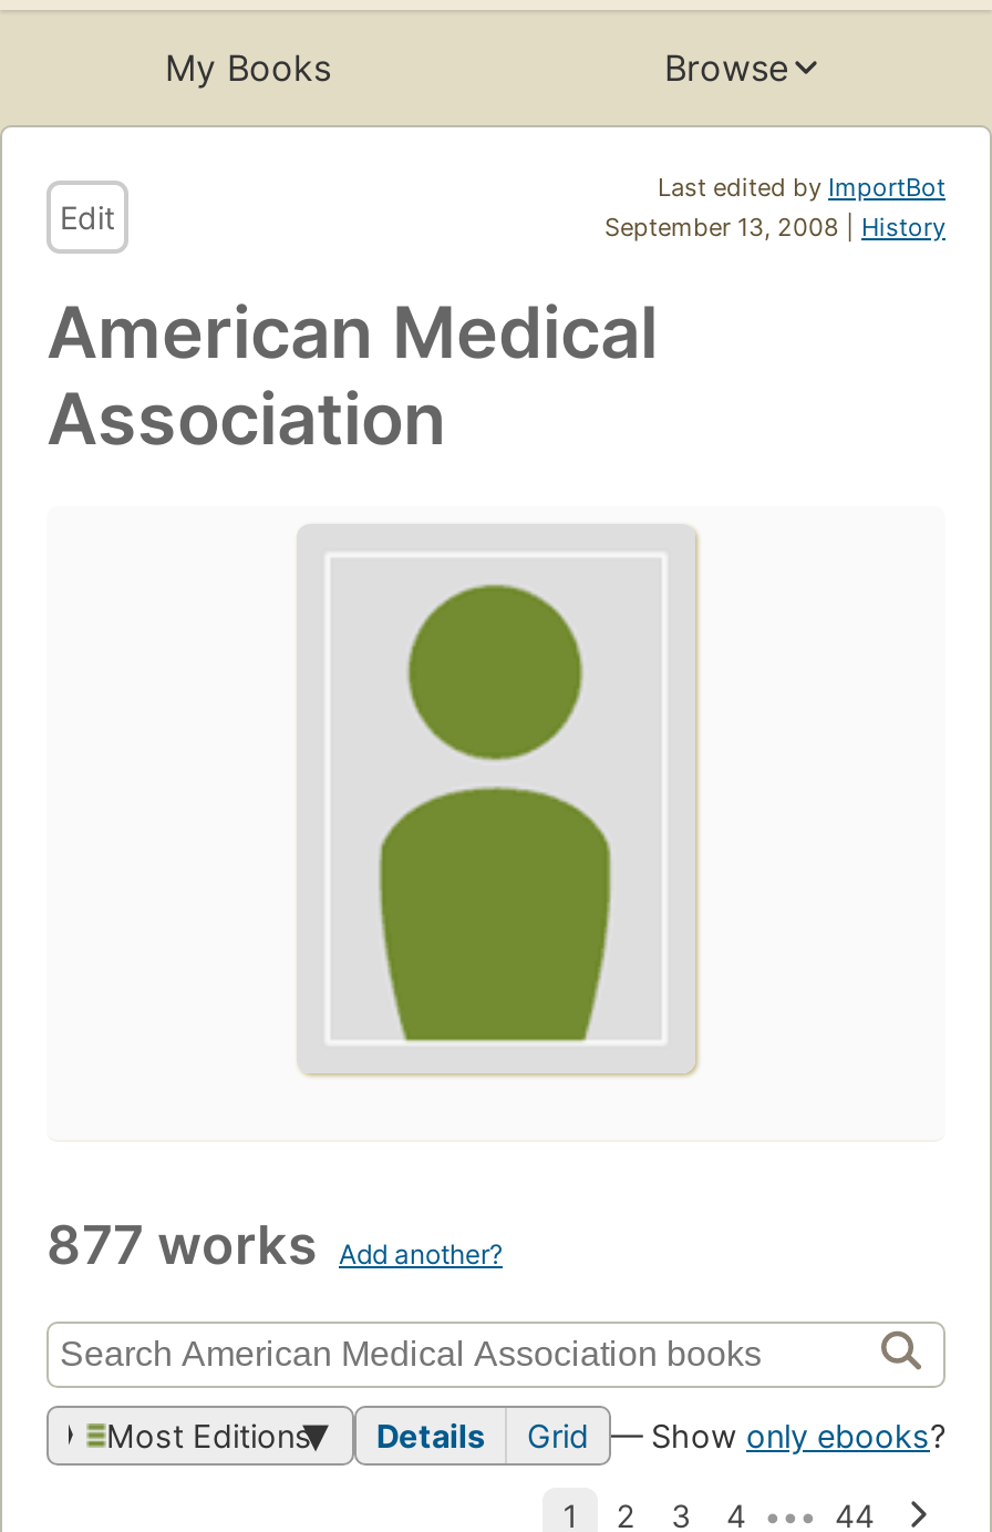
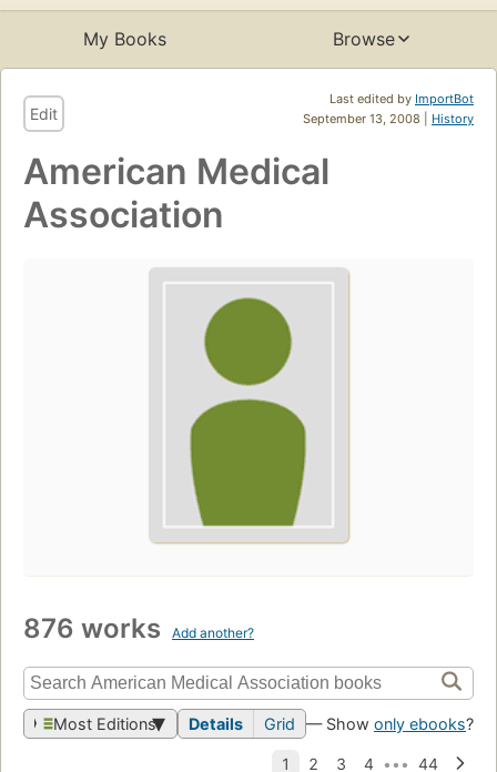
[46,1212,503,1277] 877 works Add another? -> [23,612,254,644] 876 works Add another?

